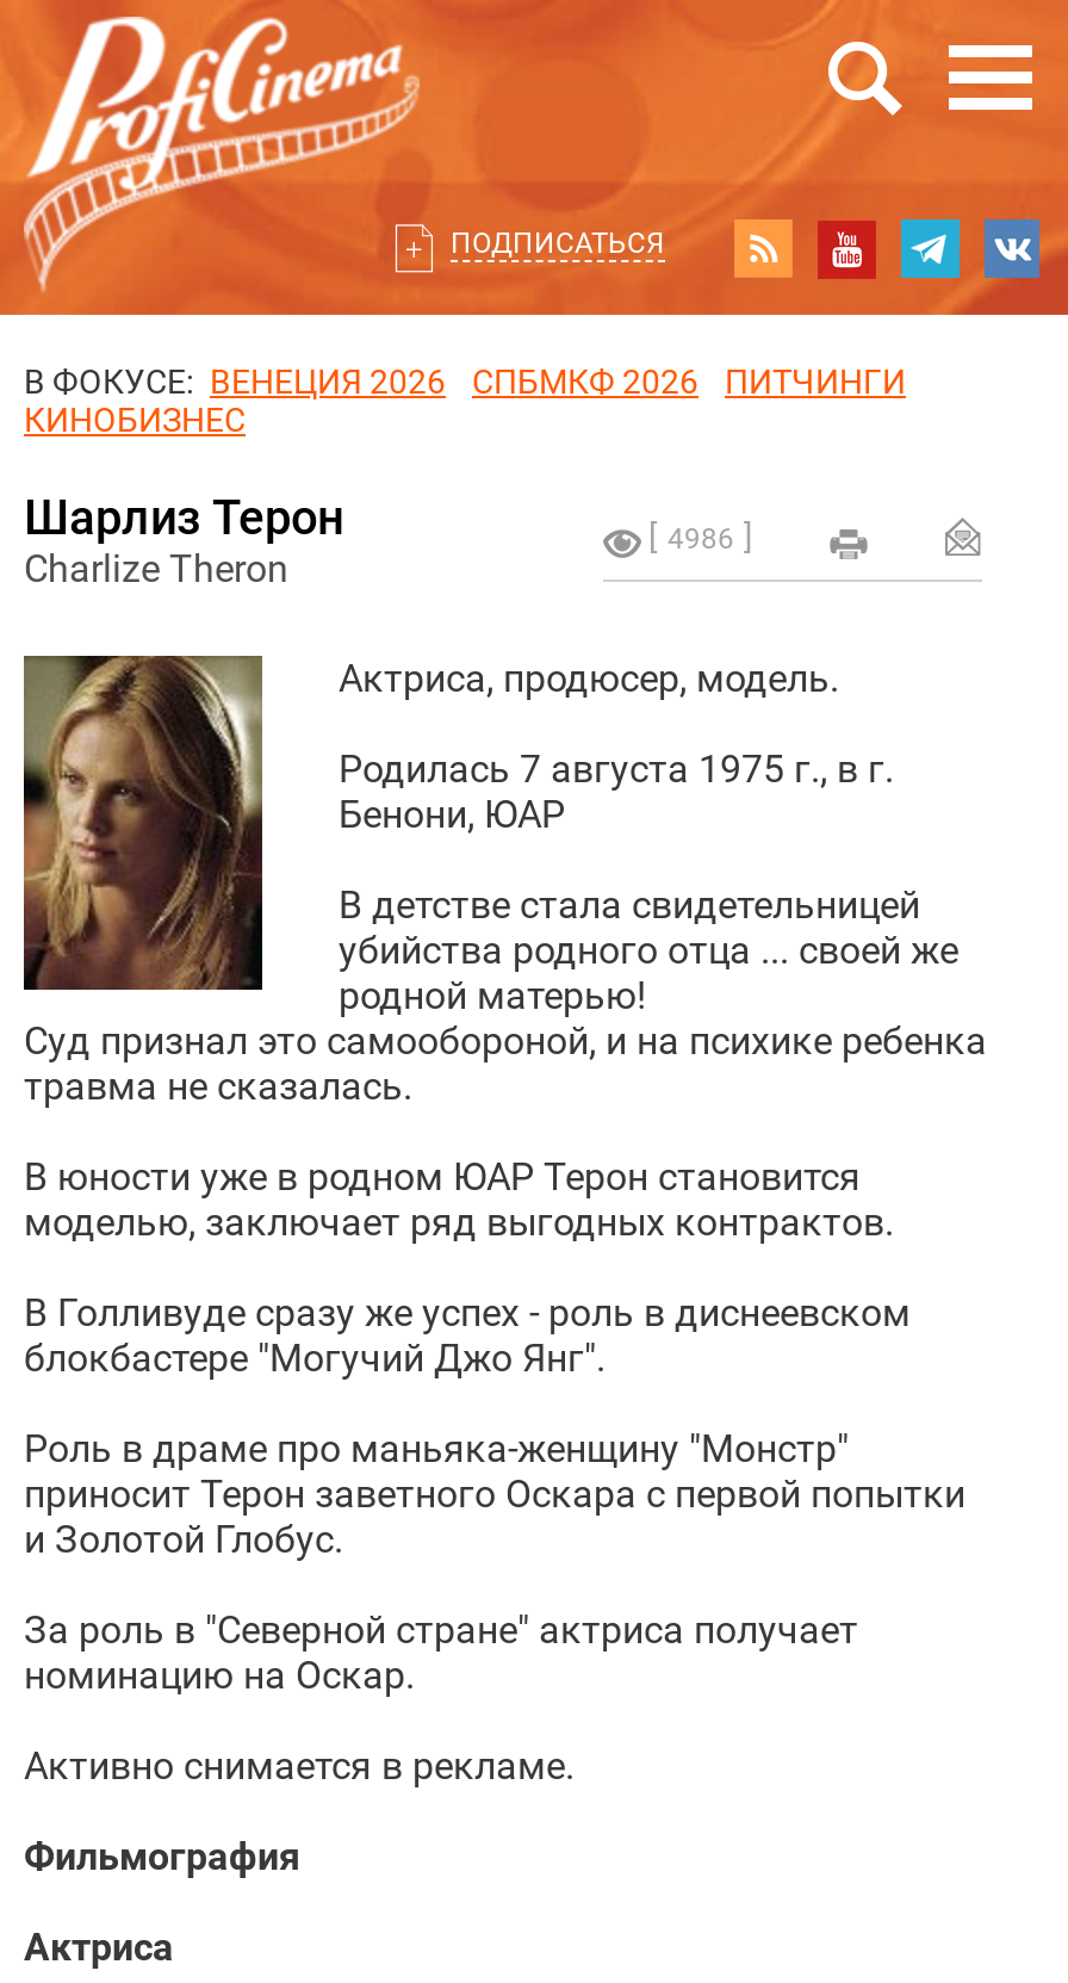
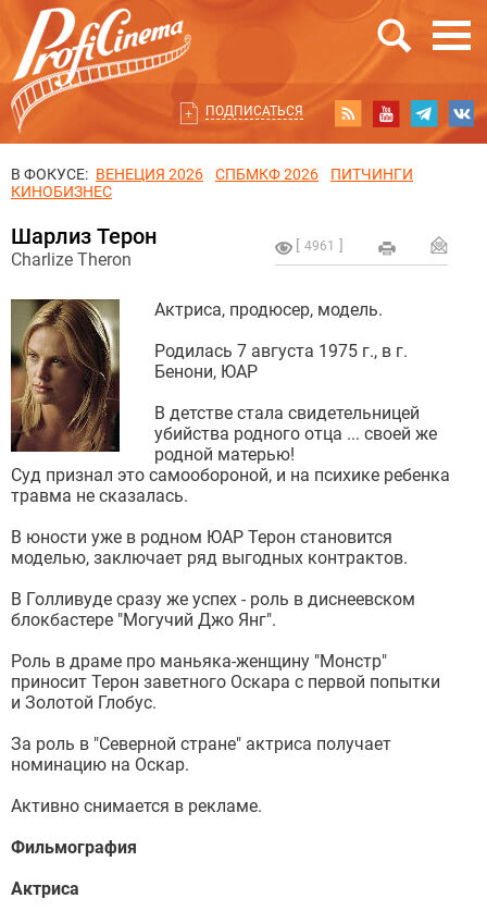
[667,522,734,556] 4986 -> [304,238,335,254] 4961

